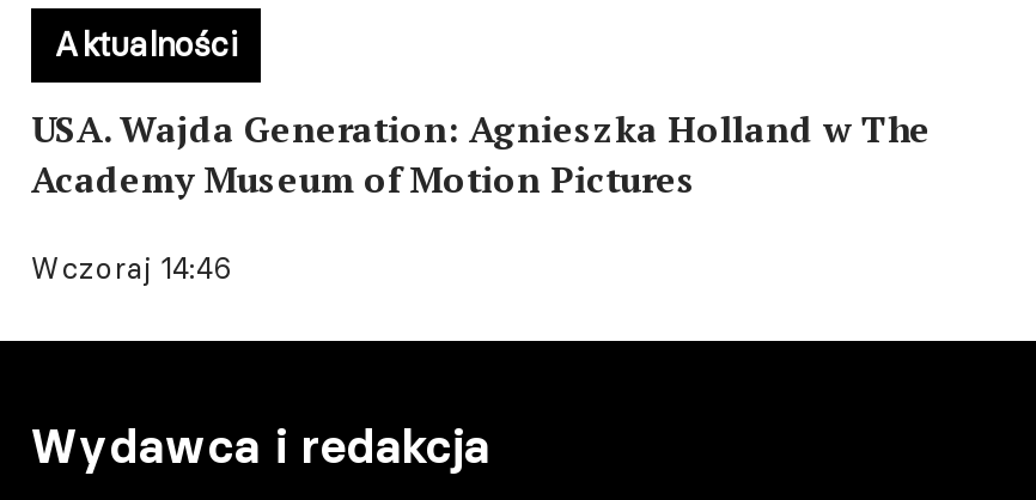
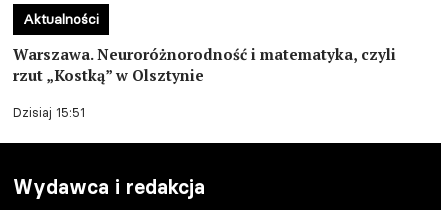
[31,104,931,202] USA. Wajda Generation: Agnieszka Holland w The | Academy Museum of Motion Pictures -> [13,44,396,85] Warszawa. Neuroróżnorodność i matematyka, czyli | rzut „Kostką” w Olsztynie
[31,250,232,286] Wczoraj 14:46 -> [13,105,85,120] Dzisiaj 15:51

